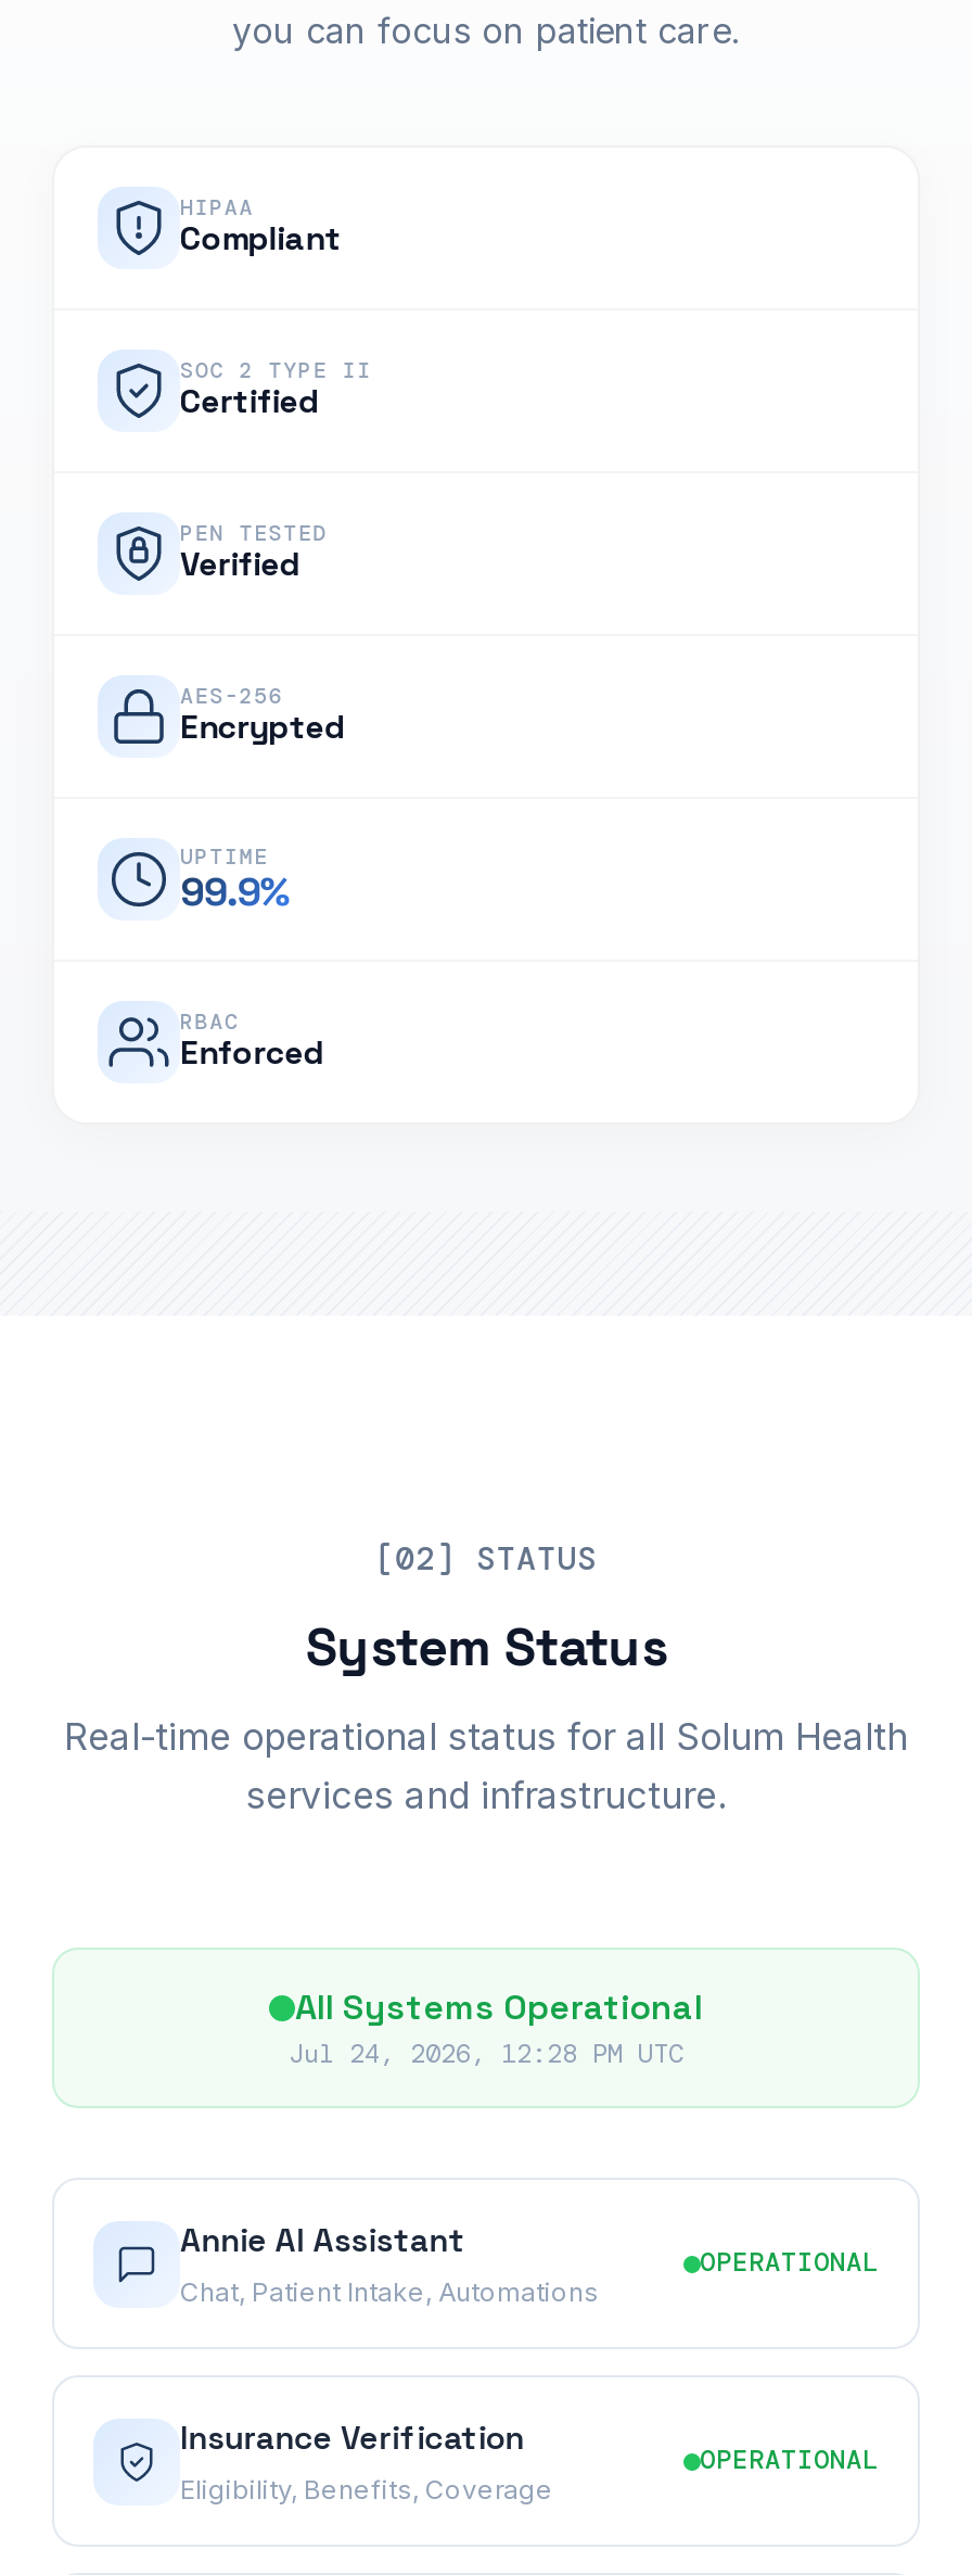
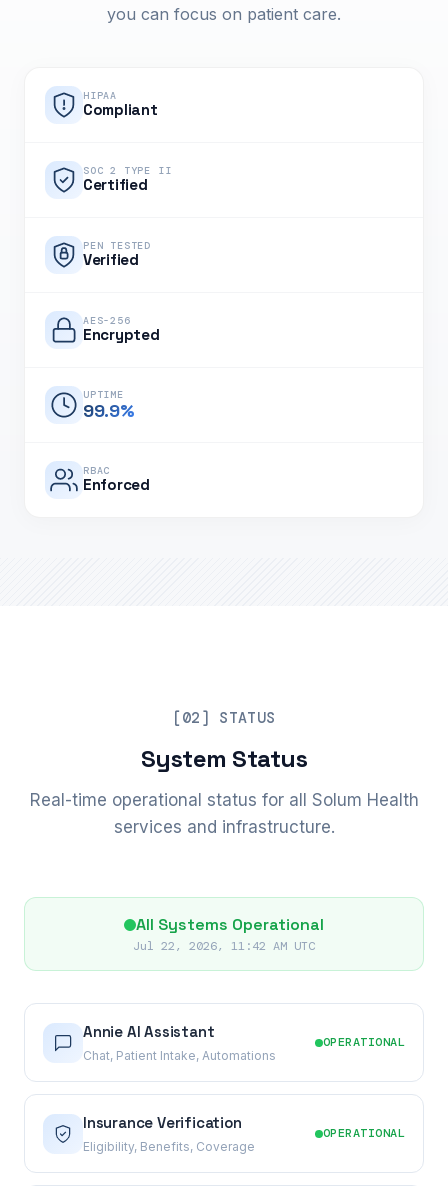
[289,2037,683,2071] Jul 24, 2026, 12:28 PM UTC -> [133,938,315,954] Jul 22, 2026, 11:42 AM UTC

